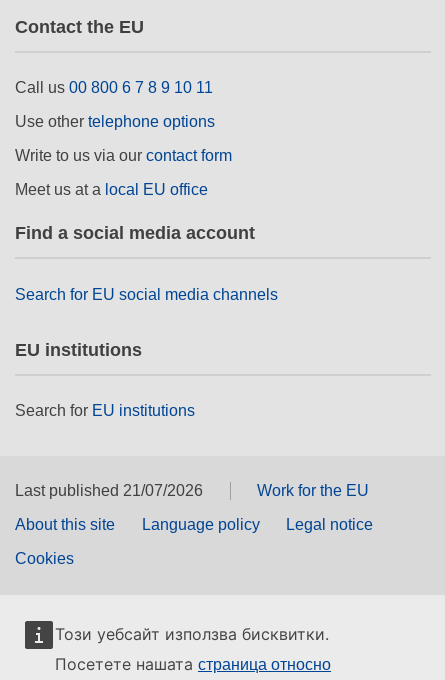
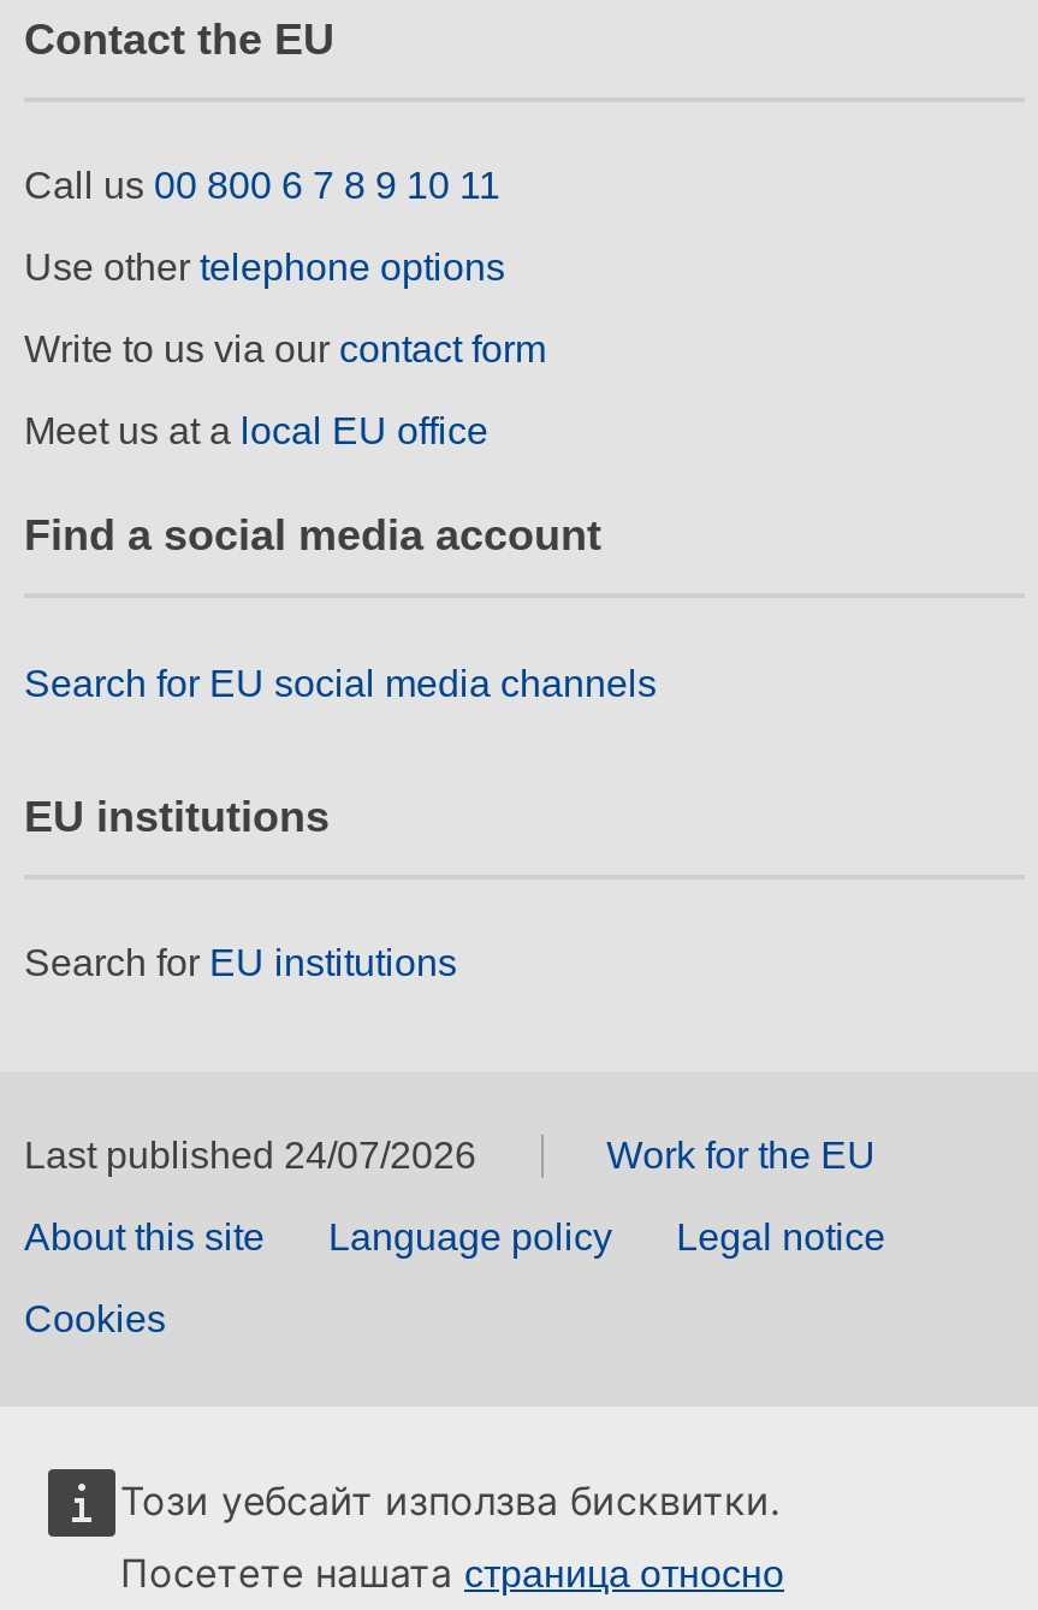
[15,482,203,499] Last published 21/07/2026 -> [24,1136,476,1177] Last published 24/07/2026

